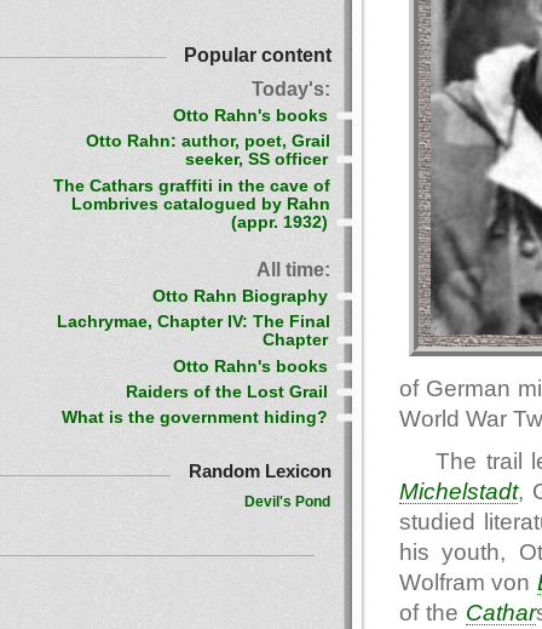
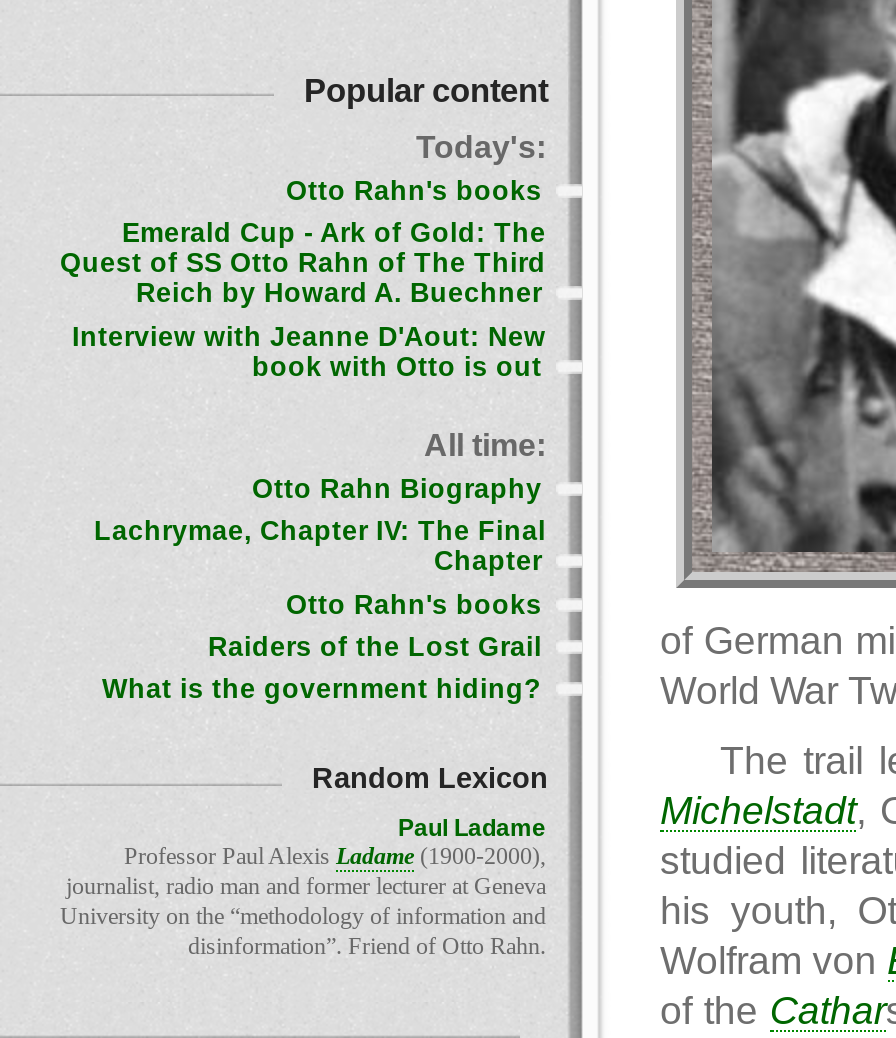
[53,133,330,231] Otto Rahn: author, poet, Grail | seeker, SS officer | The Cathars graffiti in the cave of | Lombrives catalogued by Rahn | (appr. 1932) -> [60,219,546,382] Emerald Cup - Ark of Gold: The | Quest of SS Otto Rahn of The Third | Reich by Howard A. Buechner | Interview with Jeanne D'Aout: New | book with Otto is out
[244,494,330,511] Devil's Pond -> [60,815,546,961] Paul Ladame | Professor Paul Alexis Ladame (1900-2000), | journalist, radio man and former lecturer at Geneva | University on the “methodology of information and | disinformation”. Friend of Otto Rahn.

